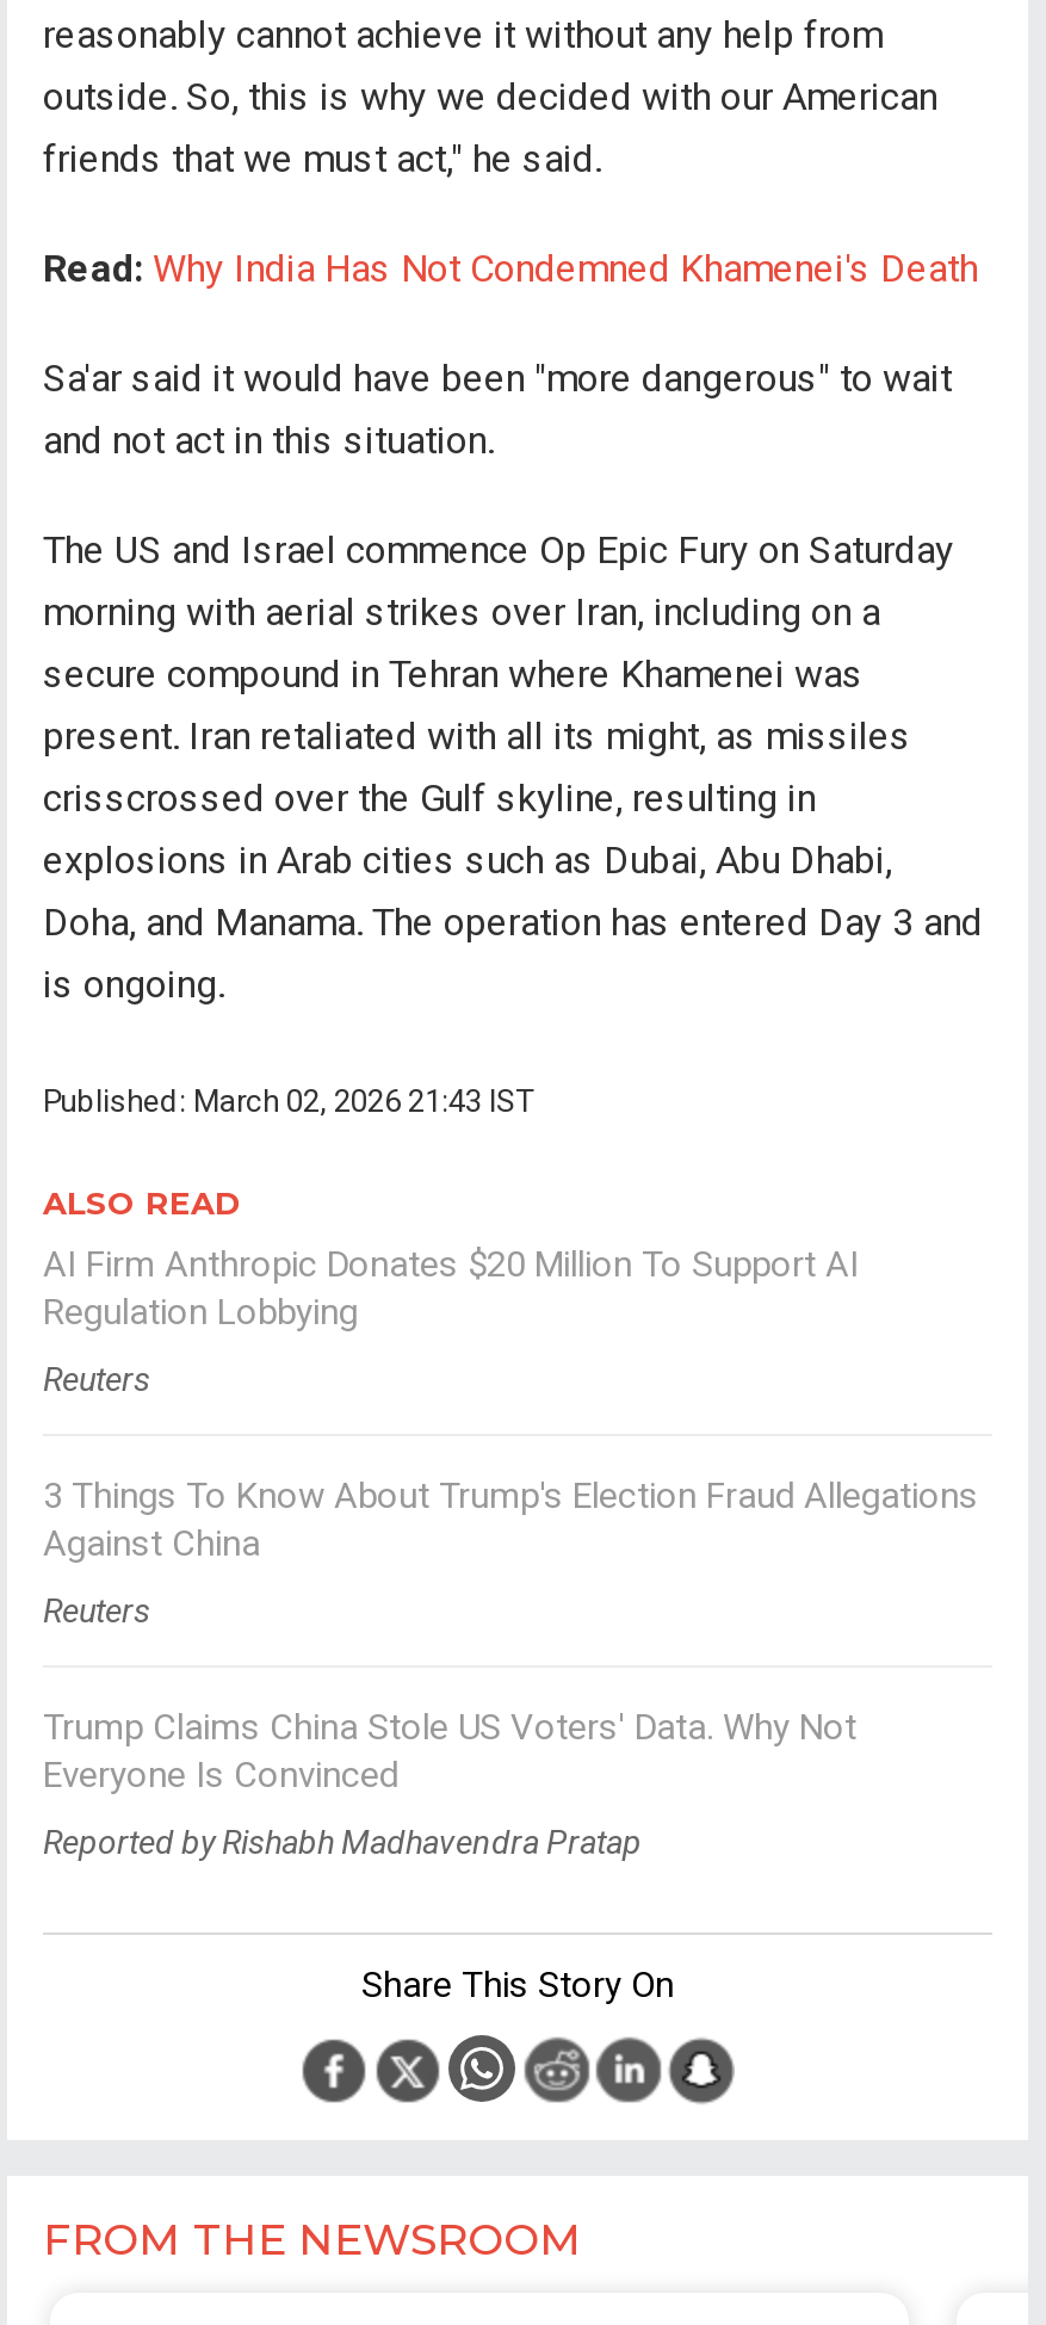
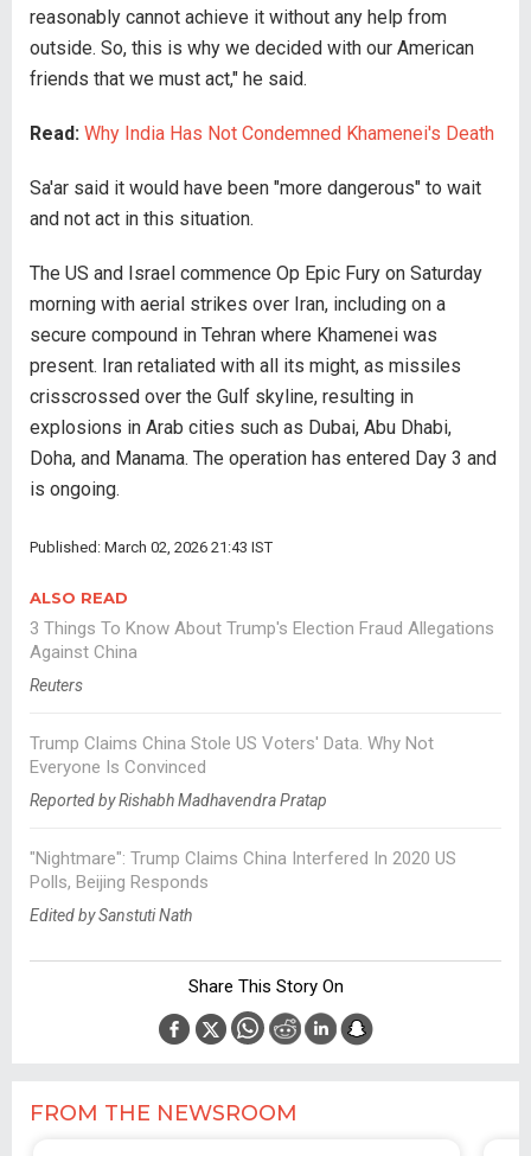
[43,1242,859,1397] AI Firm Anthropic Donates $20 Million To Support AI | Regulation Lobbying | Reuters -> none
moved [43,1473,978,1860] -> [30,617,494,809]: 3 Things To Know About Trump's Election Fraud Allegations | Against China | Reuters | Trump Claims China Stole US Voters' Data. Why Not | Everyone Is Convinced | Reported by Rishabh Madhavendra Pratap
none -> [30,847,456,924] "Nightmare": Trump Claims China Interfered In 2020 US | Polls, Beijing Responds | Edited by Sanstuti Nath

